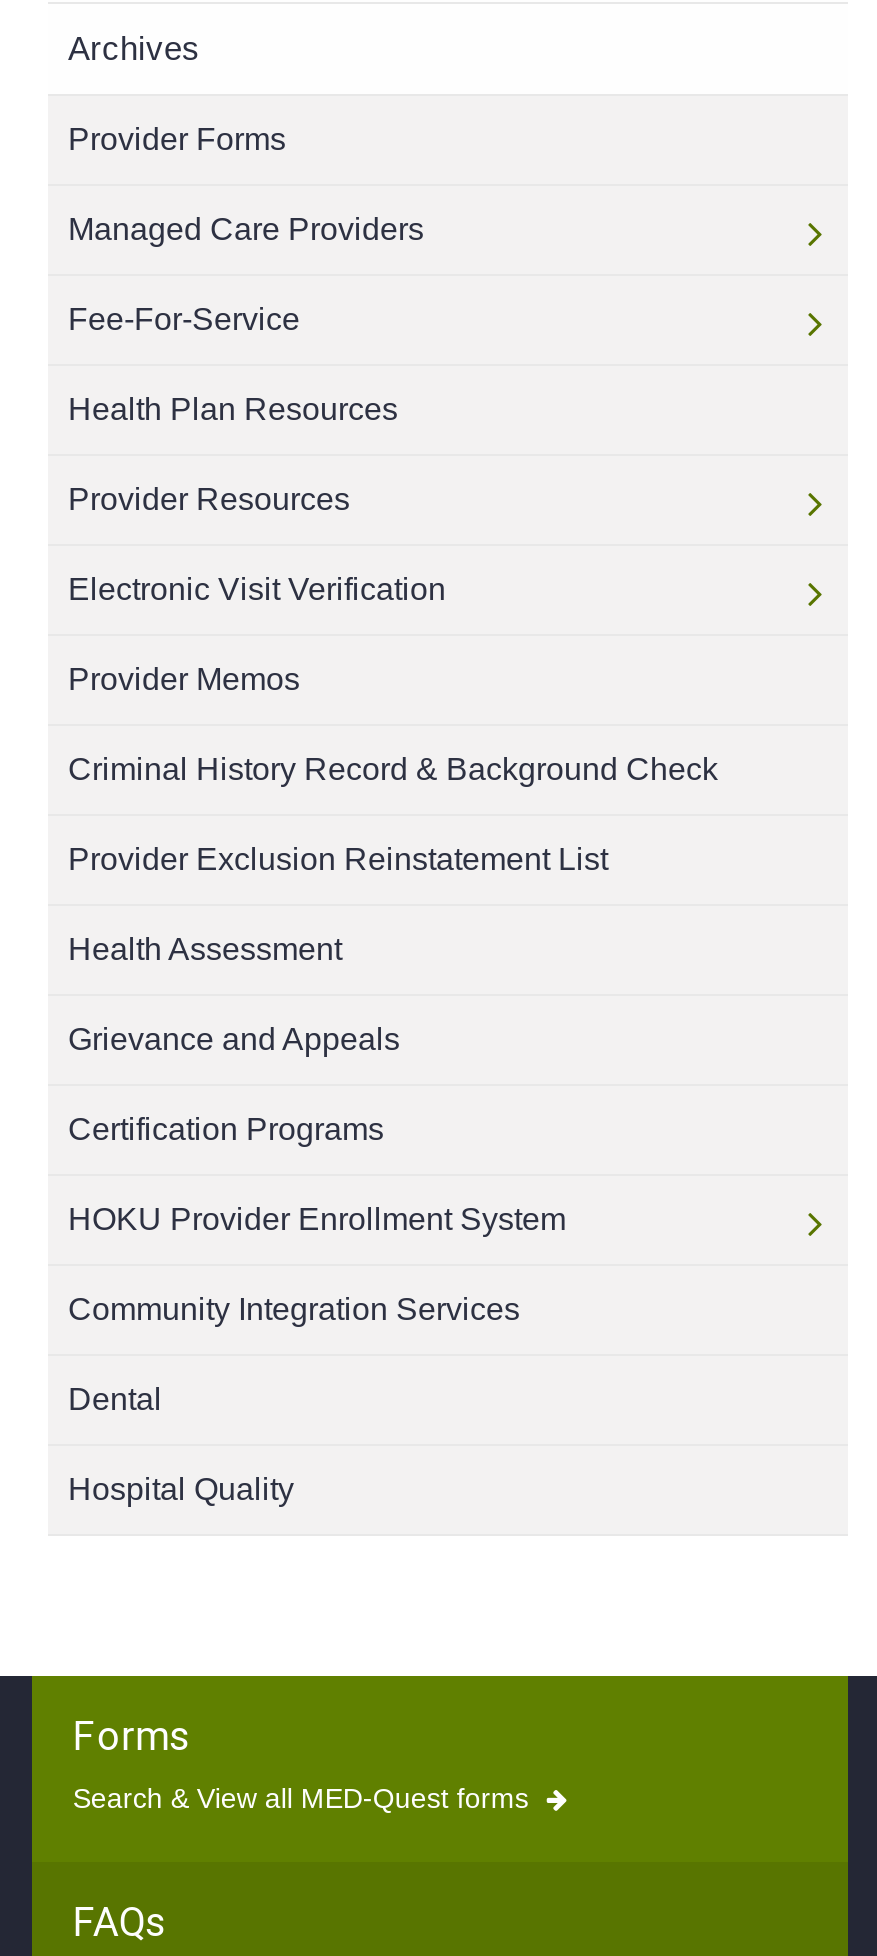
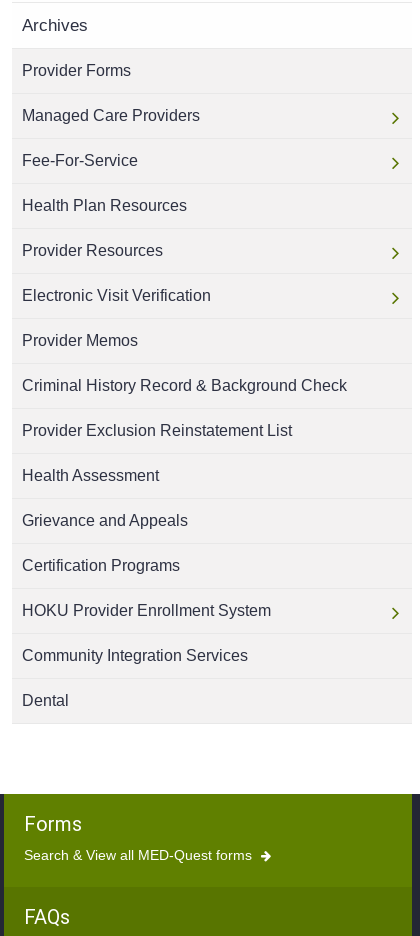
[68,1472,294,1506] Hospital Quality -> none

